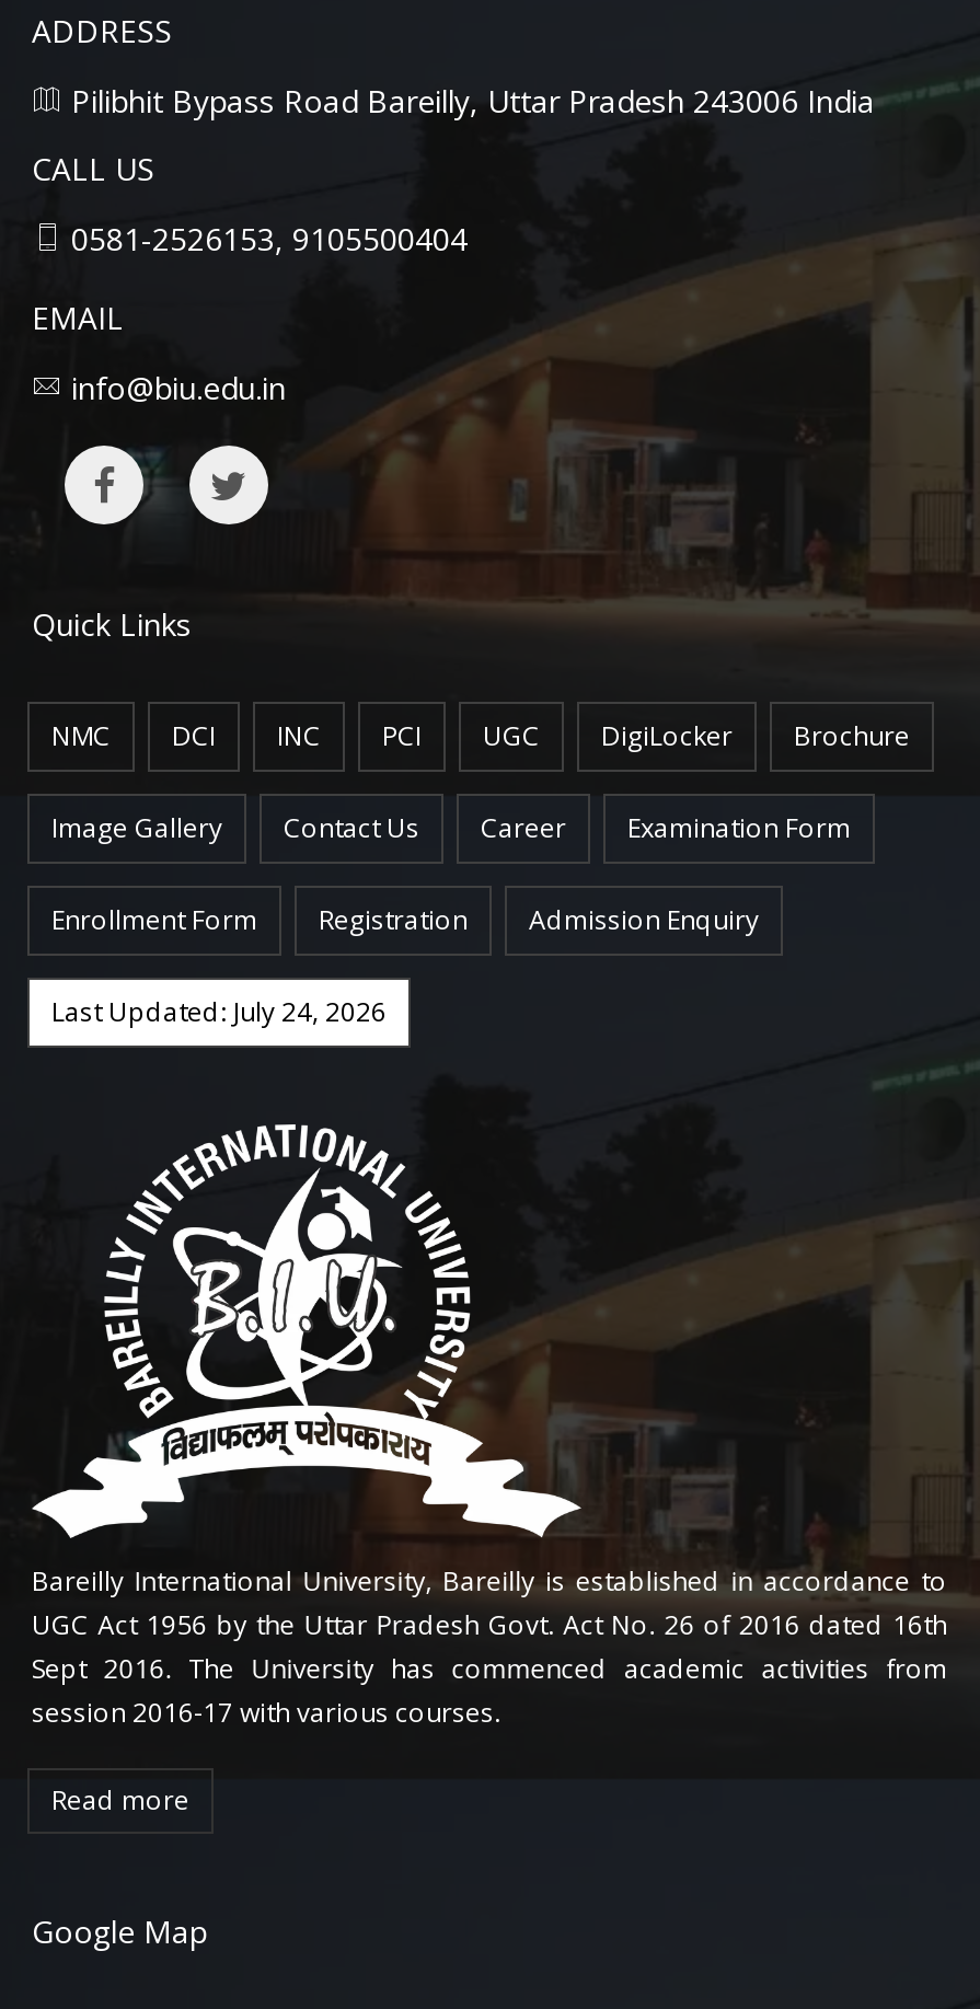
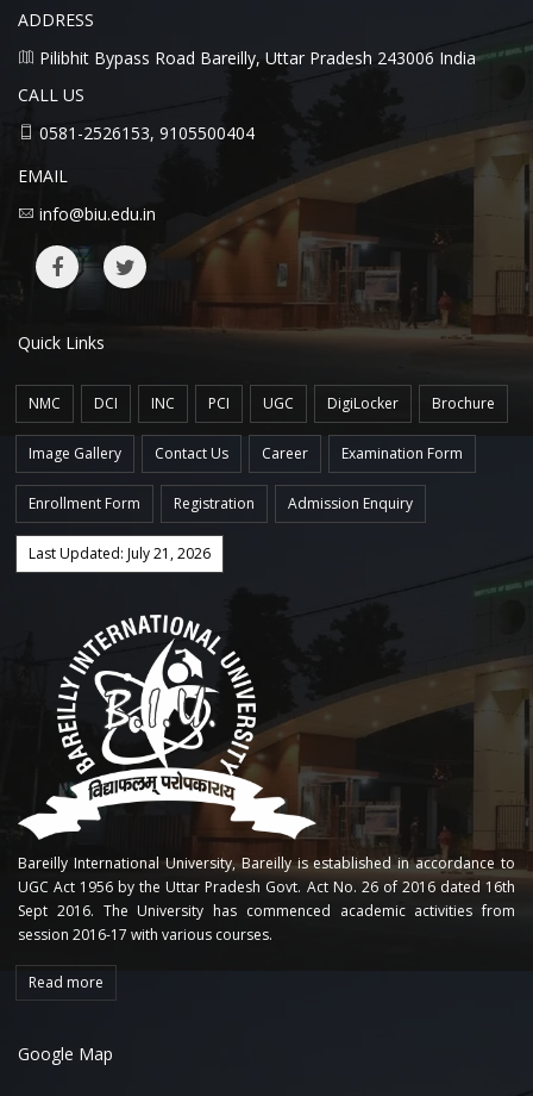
[51,993,387,1030] Last Updated: July 24, 2026 -> [29,543,211,563] Last Updated: July 21, 2026

